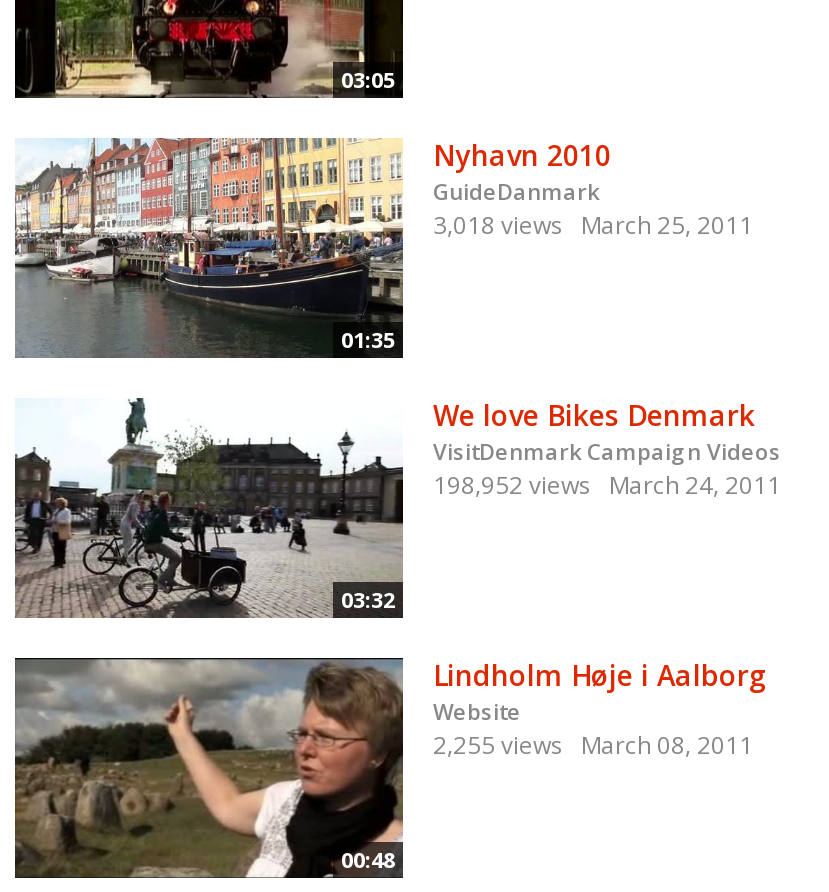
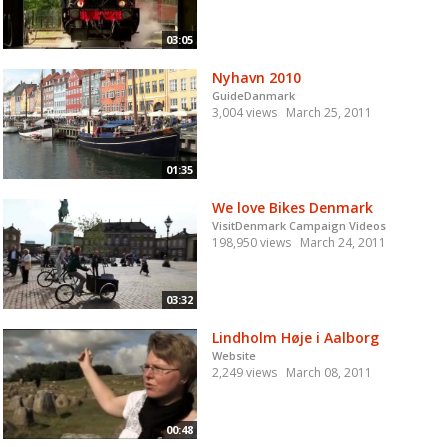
[433,208,753,242] 3,018 views March 25, 2011 -> [212,104,372,121] 3,004 views March 25, 2011
[433,468,781,502] 198,952 views March 24, 2011 -> [212,234,386,251] 198,950 views March 24, 2011
[433,727,753,761] 2,255 views March 08, 2011 -> [212,364,372,381] 2,249 views March 08, 2011

